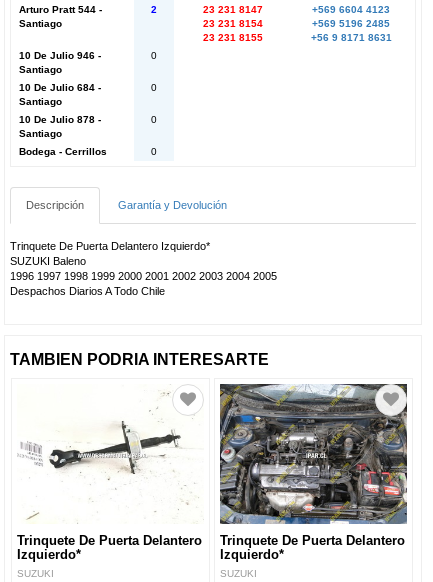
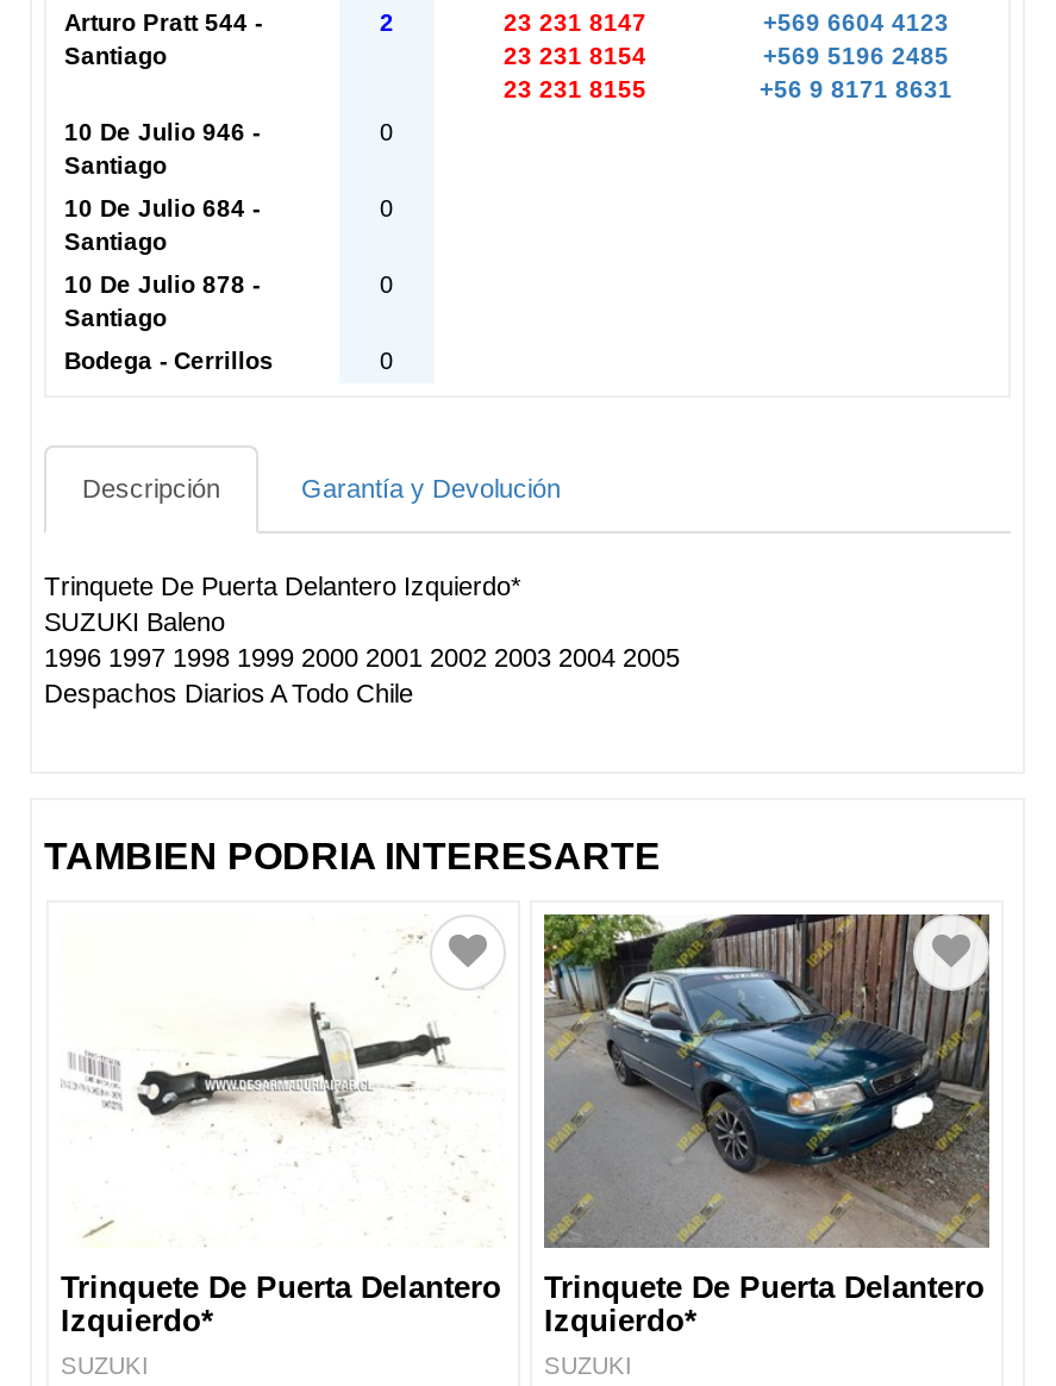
[219,383,407,525] [image] -> [542,912,992,1248] [image]

